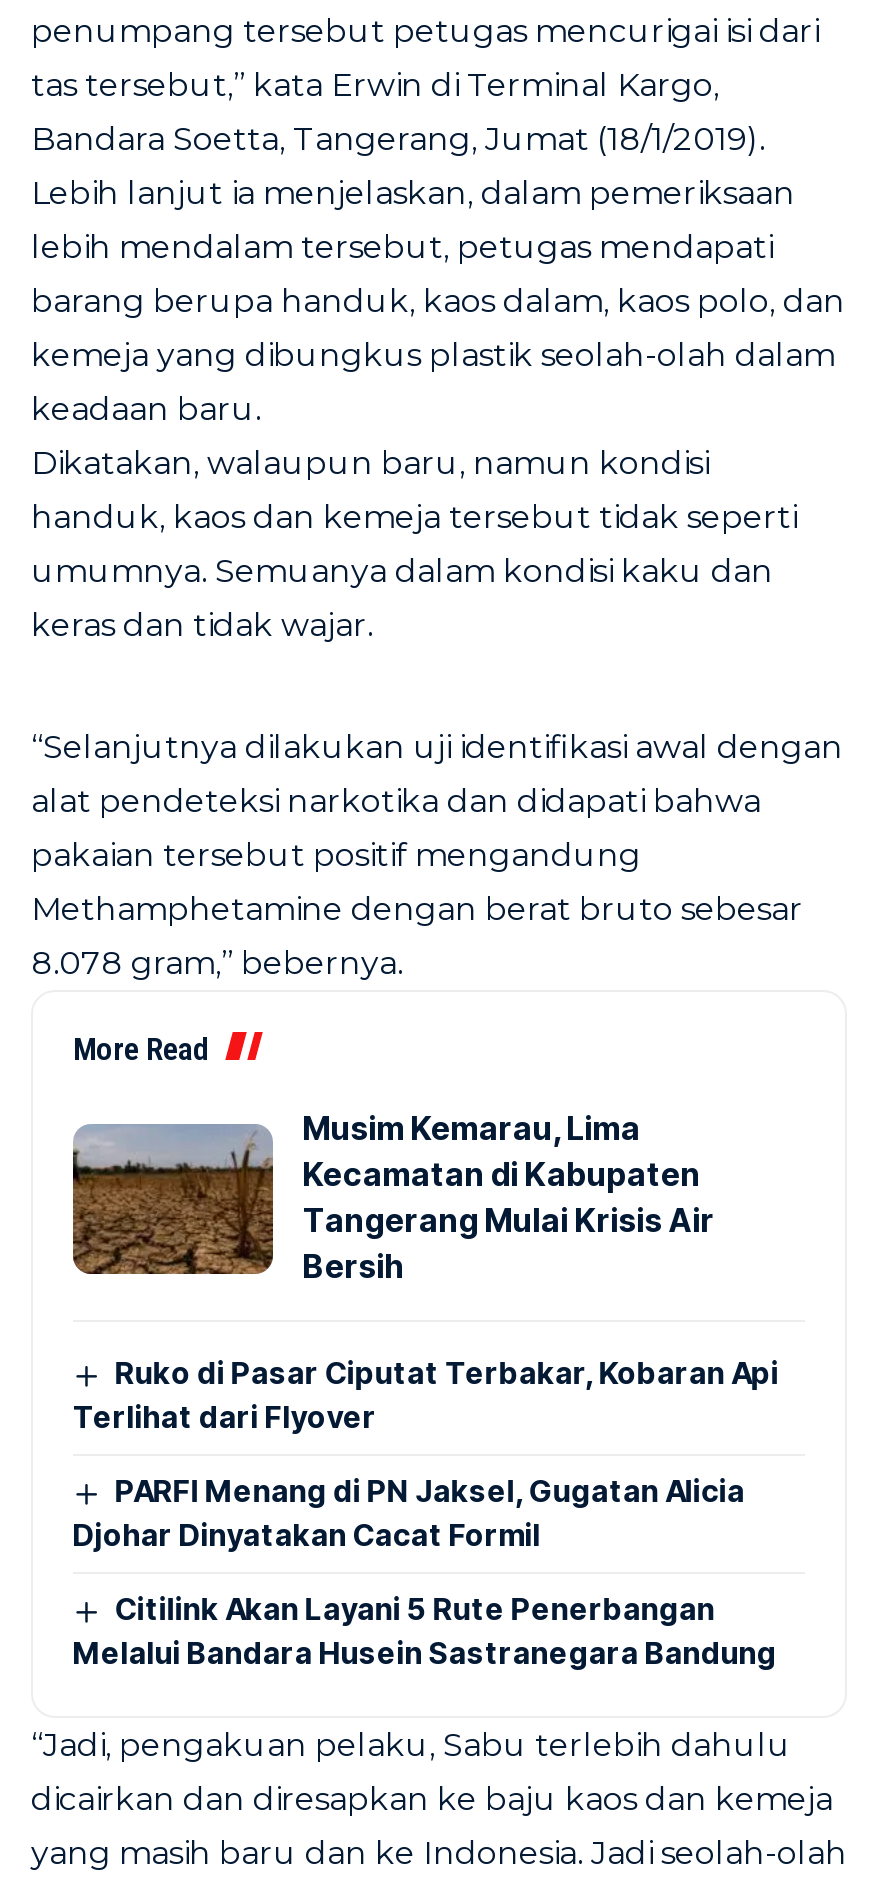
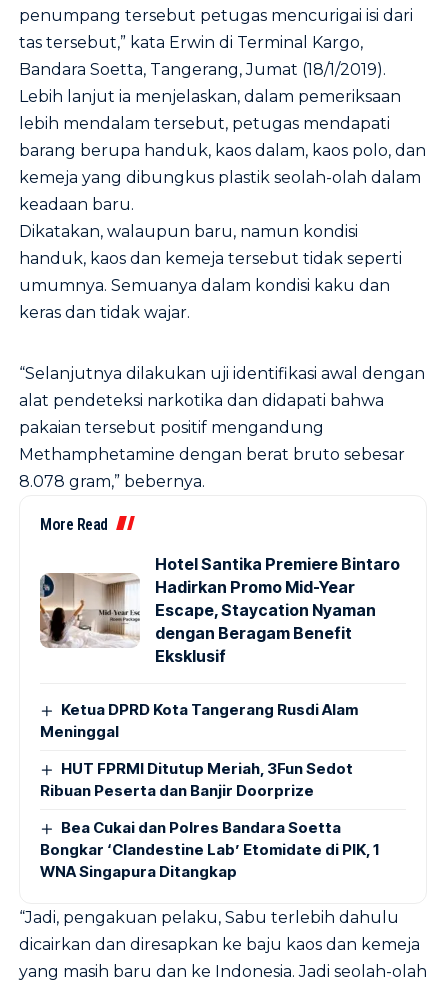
[73,1108,715,1286] [image] | Musim Kemarau, Lima | Kecamatan di Kabupaten | Tangerang Mulai Krisis Air | Bersih -> [39,554,400,666] [image] | Hotel Santika Premiere Bintaro | Hadirkan Promo Mid-Year | Escape, Staycation Nyaman | dengan Beragam Benefit | Eksklusif
[73,1354,779,1436] Ruko di Pasar Ciputat Terbakar, Kobaran Api | Terlihat dari Flyover -> [40,700,358,741] Ketua DPRD Kota Tangerang Rusdi Alam | Meninggal
[73,1472,745,1554] PARFI Menang di PN Jaksel, Gugatan Alicia | Djohar Dinyatakan Cacat Formil -> [40,759,353,800] HUT FPRMI Ditutup Meriah, 3Fun Sedot | Ribuan Peserta dan Banjir Doorprize
[73,1590,777,1672] Citilink Akan Layani 5 Rute Penerbangan | Melalui Bandara Husein Sastranegara Bandung -> [40,818,379,881] Bea Cukai dan Polres Bandara Soetta | Bongkar ‘Clandestine Lab’ Etomidate di PIK, 1 | WNA Singapura Ditangkap

